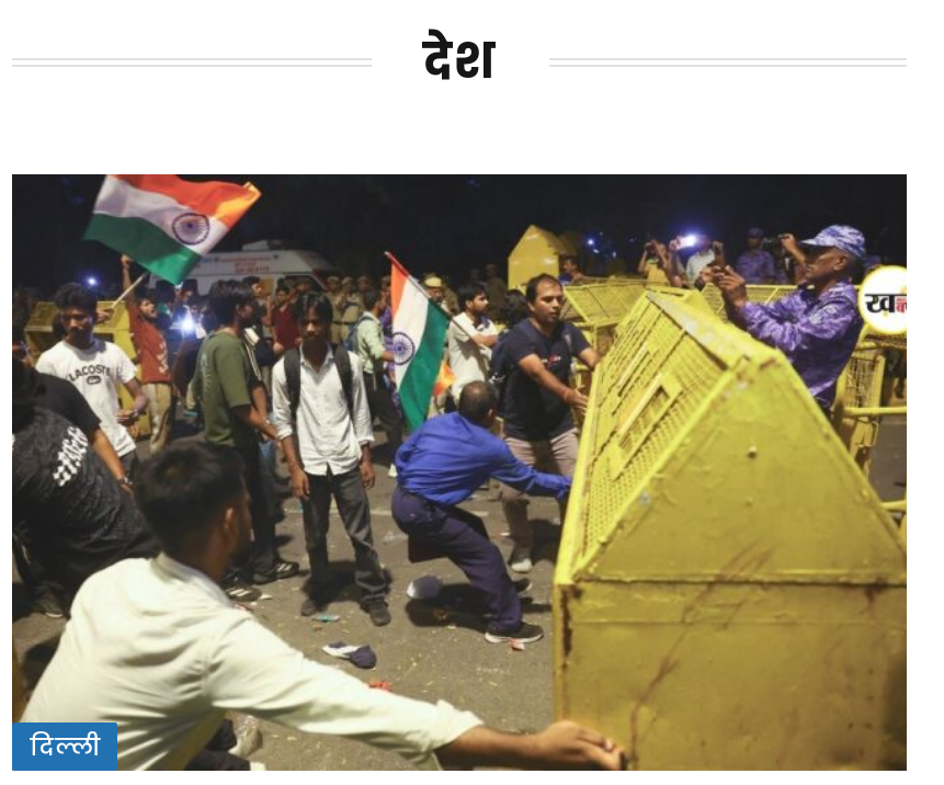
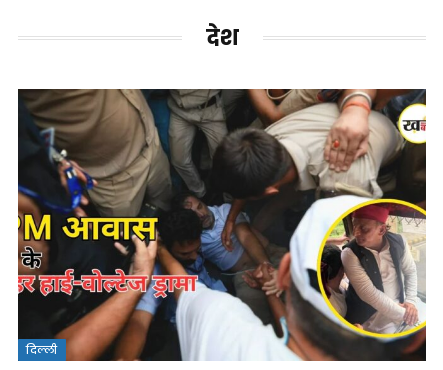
[10,172,909,773] [image] -> [17,88,427,362] [image]

